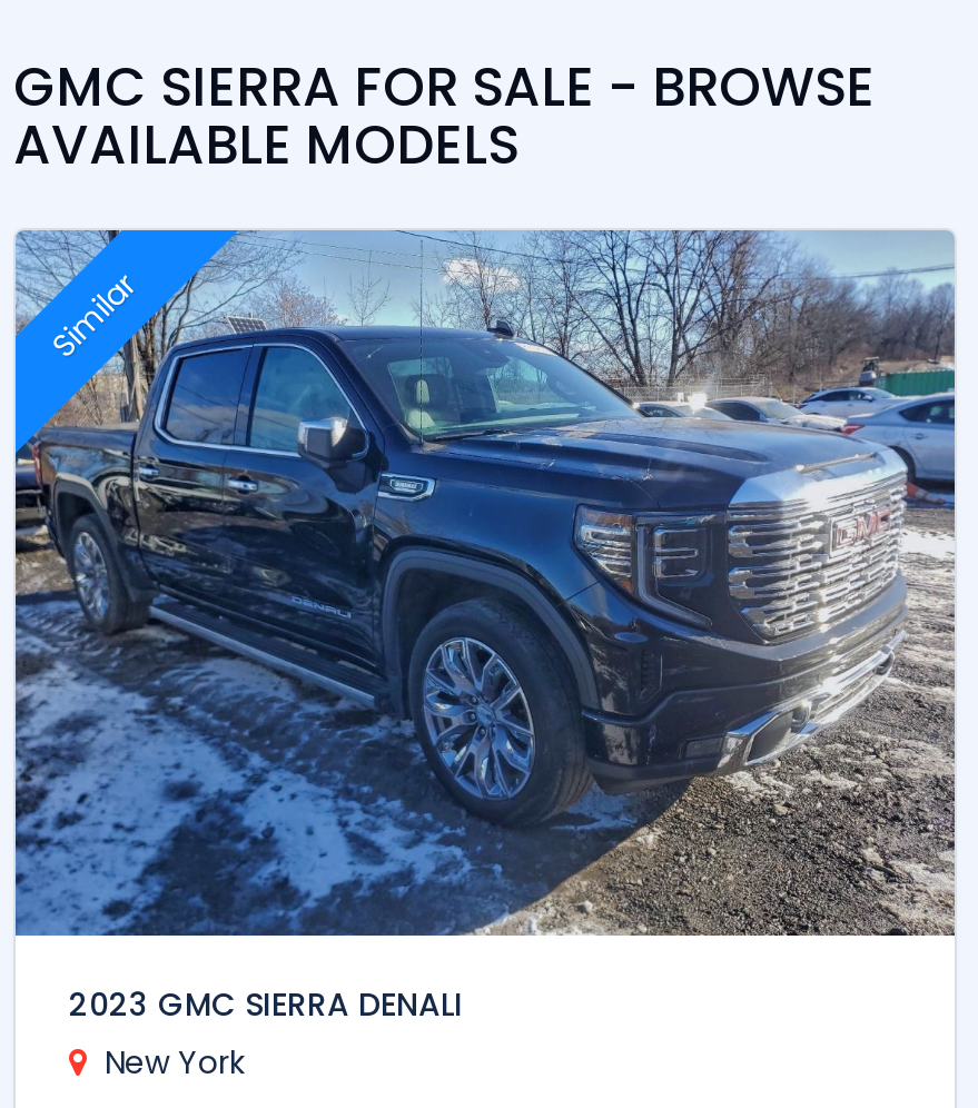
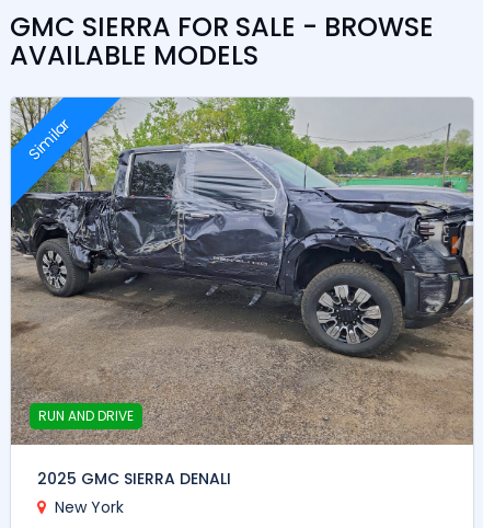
[13,228,957,1026] [image] | 2023 GMC SIERRA DENALI -> [10,96,473,489] [image] | RUN AND DRIVE | 2025 GMC SIERRA DENALI

